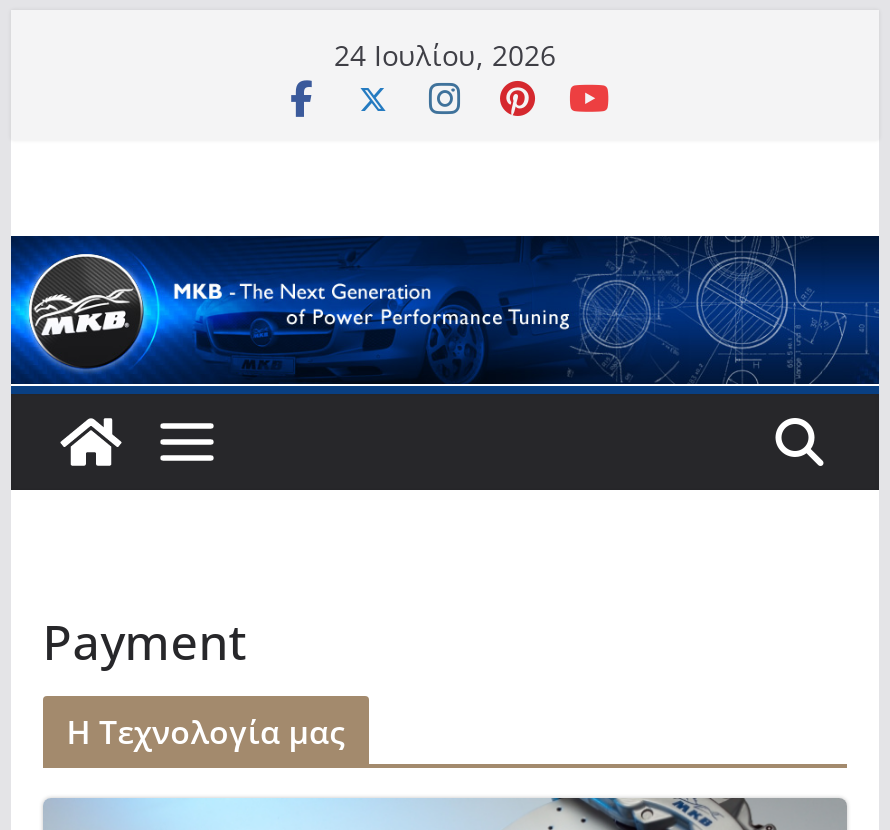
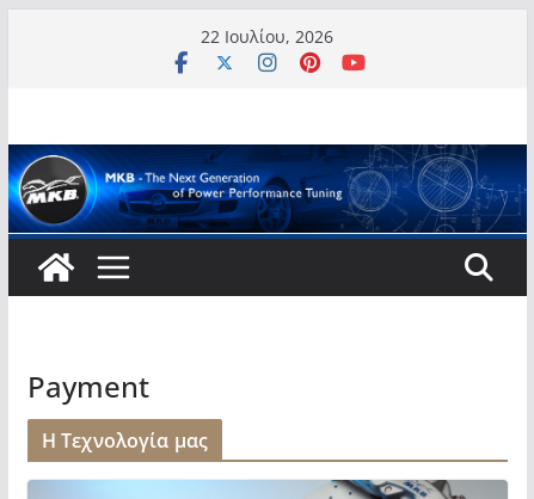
[334,36,556,74] 24 Ιουλίου, 2026 -> [201,25,334,48] 22 Ιουλίου, 2026

